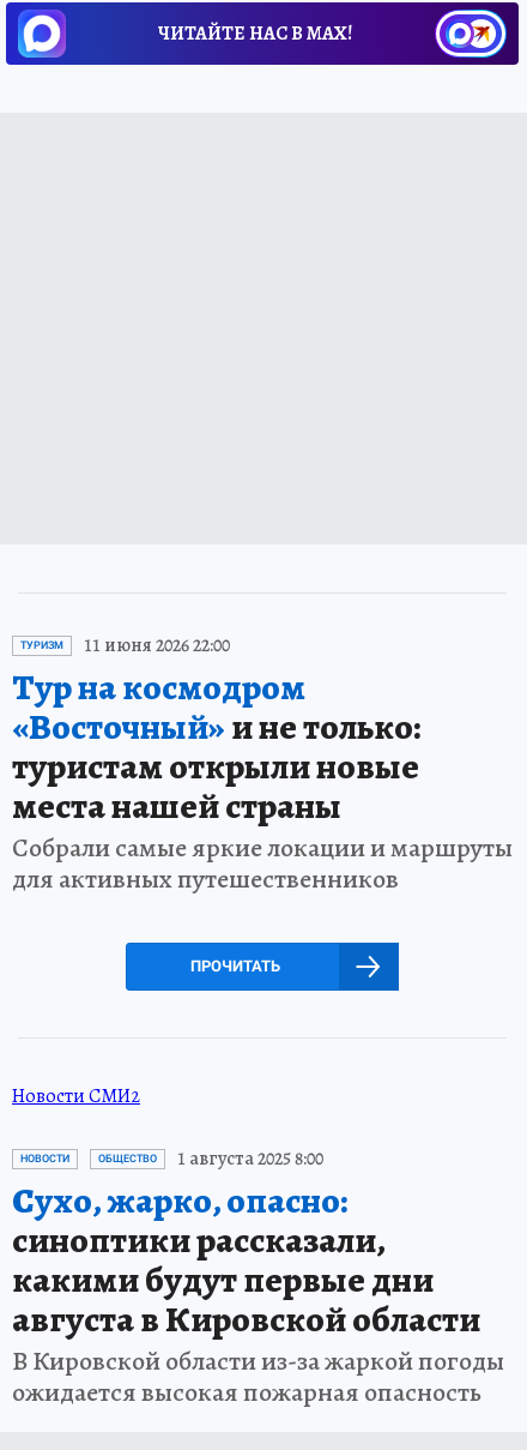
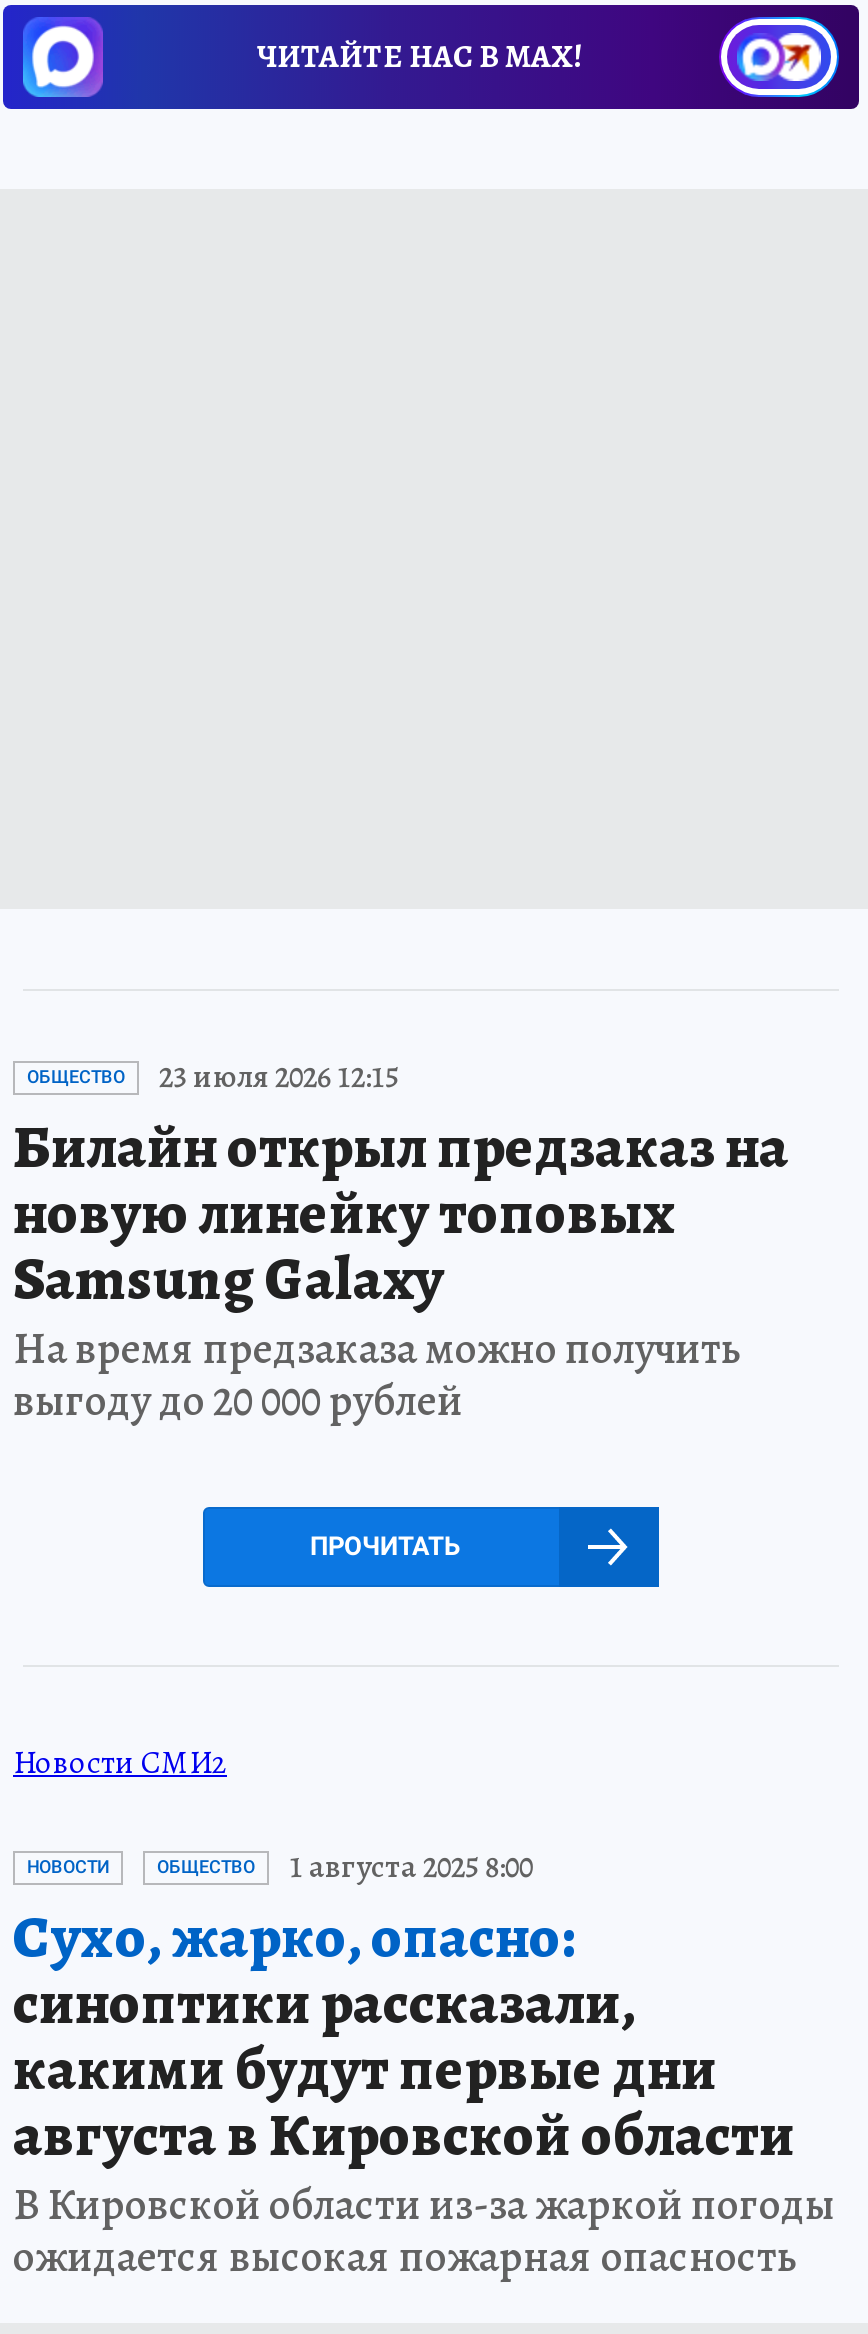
[12,633,513,898] ТУРИЗМ | 11 июня 2026 22:00 | Тур на космодром | «Восточный»и не только: | туристам открыли новые | места нашей страны | Собрали самые яркие локации и маршруты | для активных путешественников -> [13,1056,789,1432] ОБЩЕСТВО | 23 июля 2026 12:15 | Билайн открыл предзаказ на | новую линейку топовых | Samsung Galaxy | На время предзаказа можно получить | выгоду до 20 000 рублей

